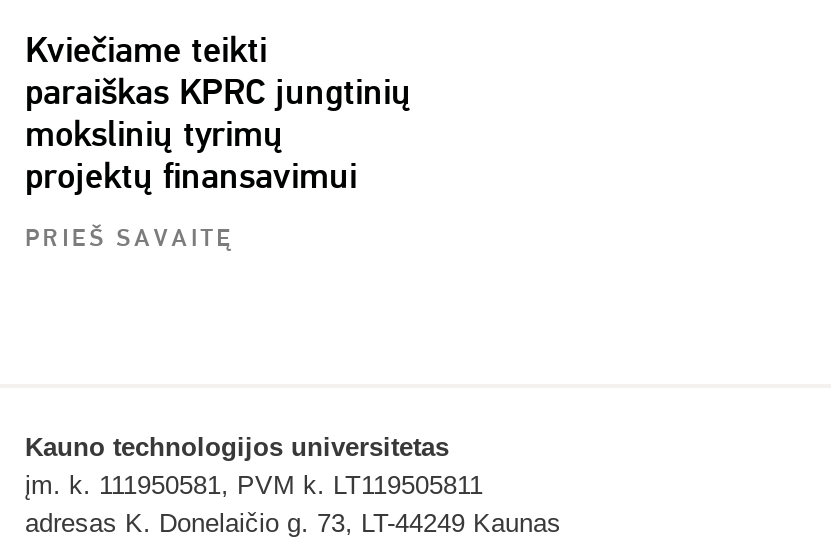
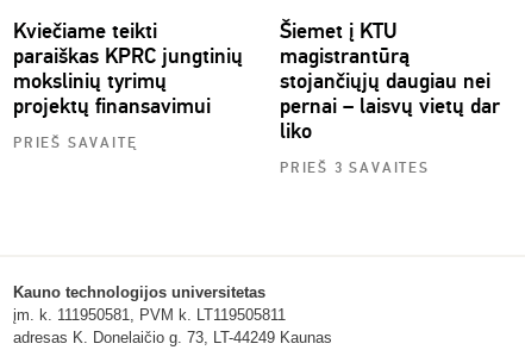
none -> [280,18,500,177] Šiemet į KTU | magistrantūrą | stojančiųjų daugiau nei | pernai – laisvų vietų dar | liko | PRIEŠ 3 SAVAITES

